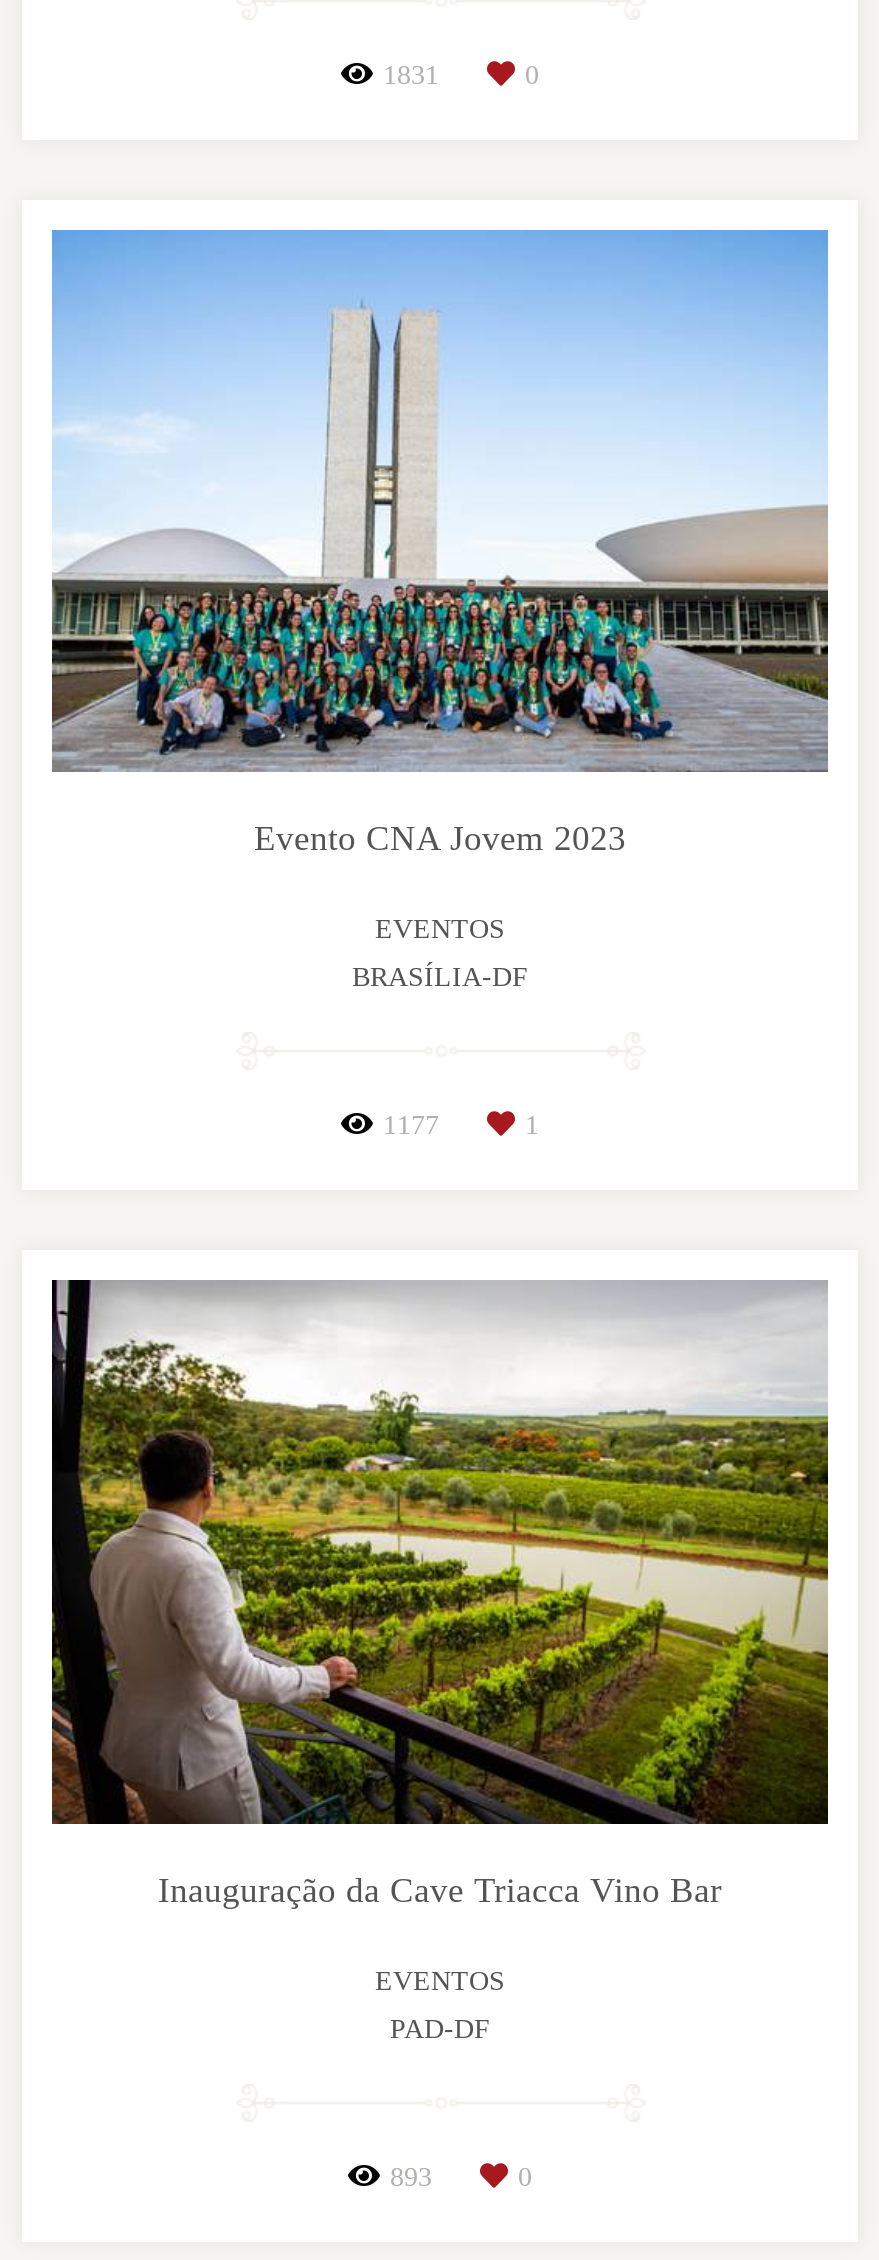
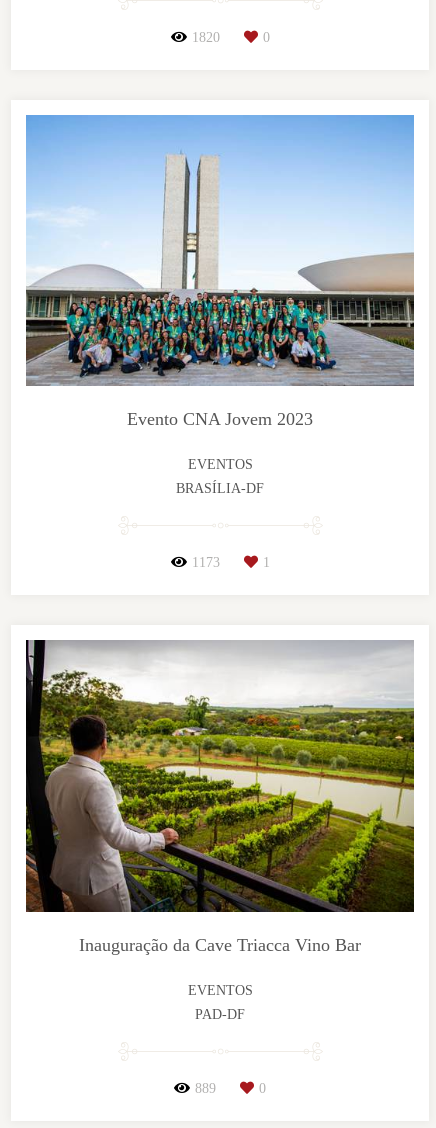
[383,59,439,89] 1831 -> [191,30,219,45] 1820
[383,1110,439,1140] 1177 -> [191,555,219,570] 1173
[390,2162,432,2192] 893 -> [195,1081,216,1096] 889

